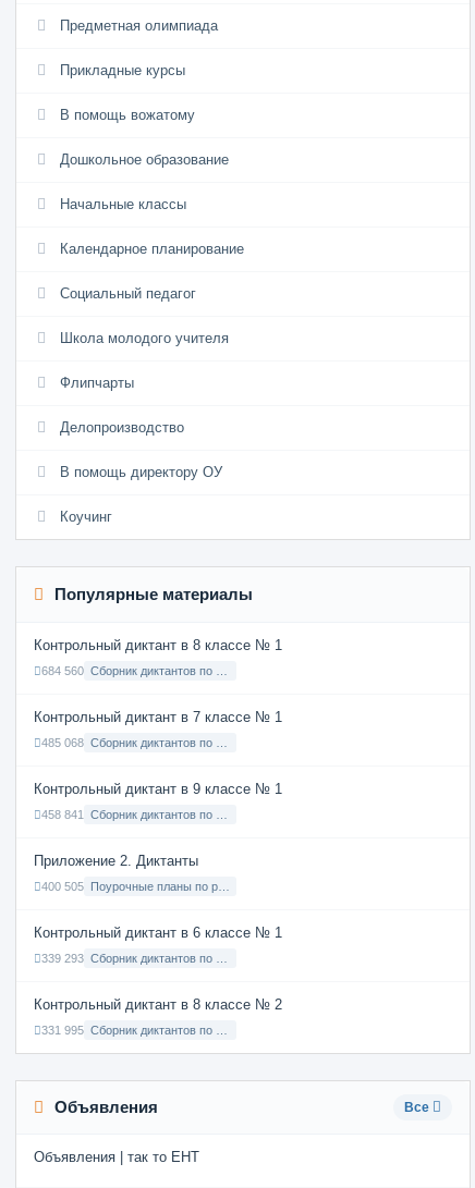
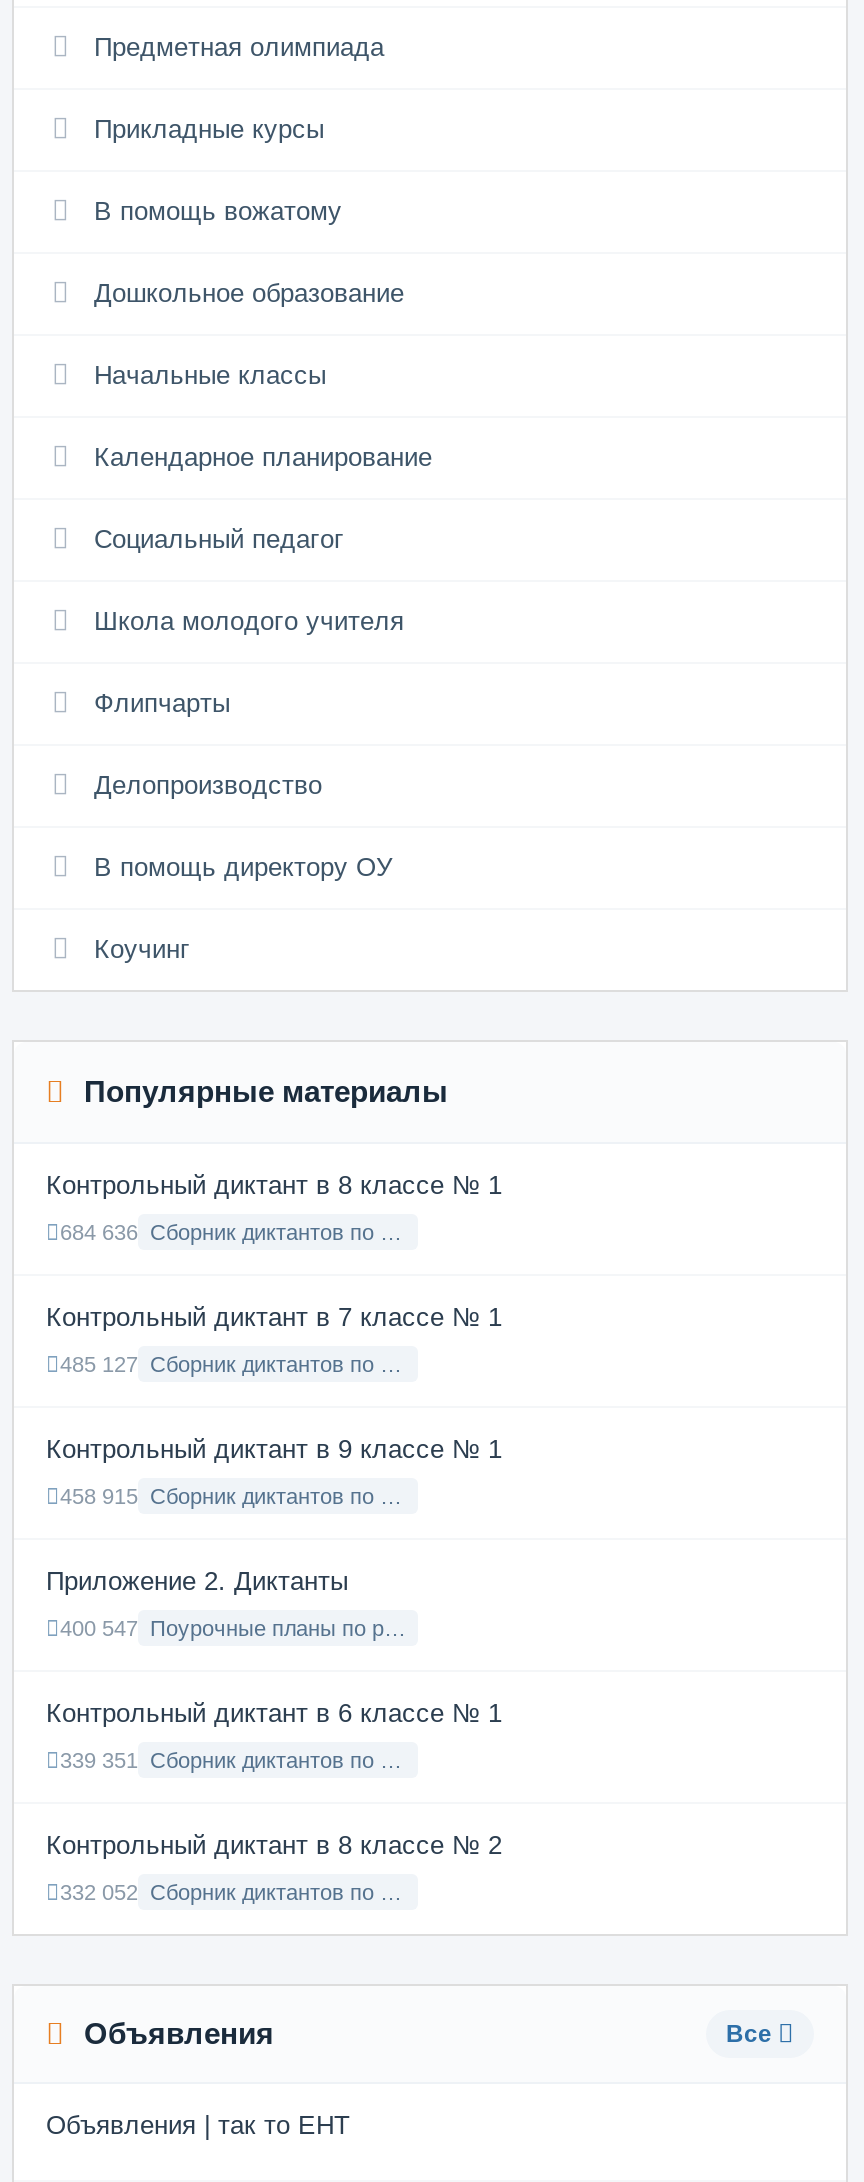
[41,664,84,677] 684 560 -> [60,1220,138,1244] 684 636
[41,736,84,749] 485 068 -> [60,1352,138,1376] 485 127
[41,808,84,821] 458 841 -> [60,1484,138,1508] 458 915
[41,880,84,893] 400 505 -> [60,1616,138,1640] 400 547
[41,952,84,965] 339 293 -> [60,1748,138,1772] 339 351
[41,1024,84,1037] 331 995 -> [60,1880,138,1904] 332 052

